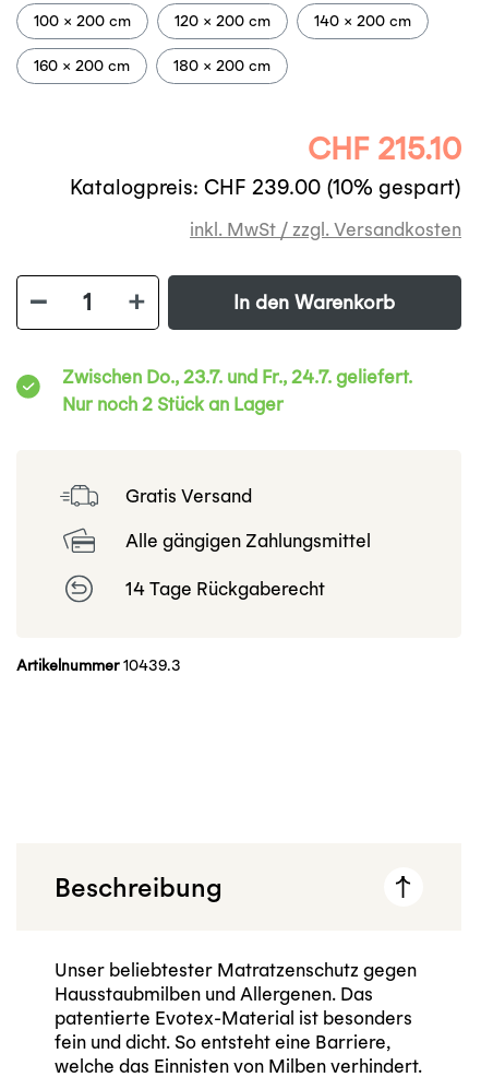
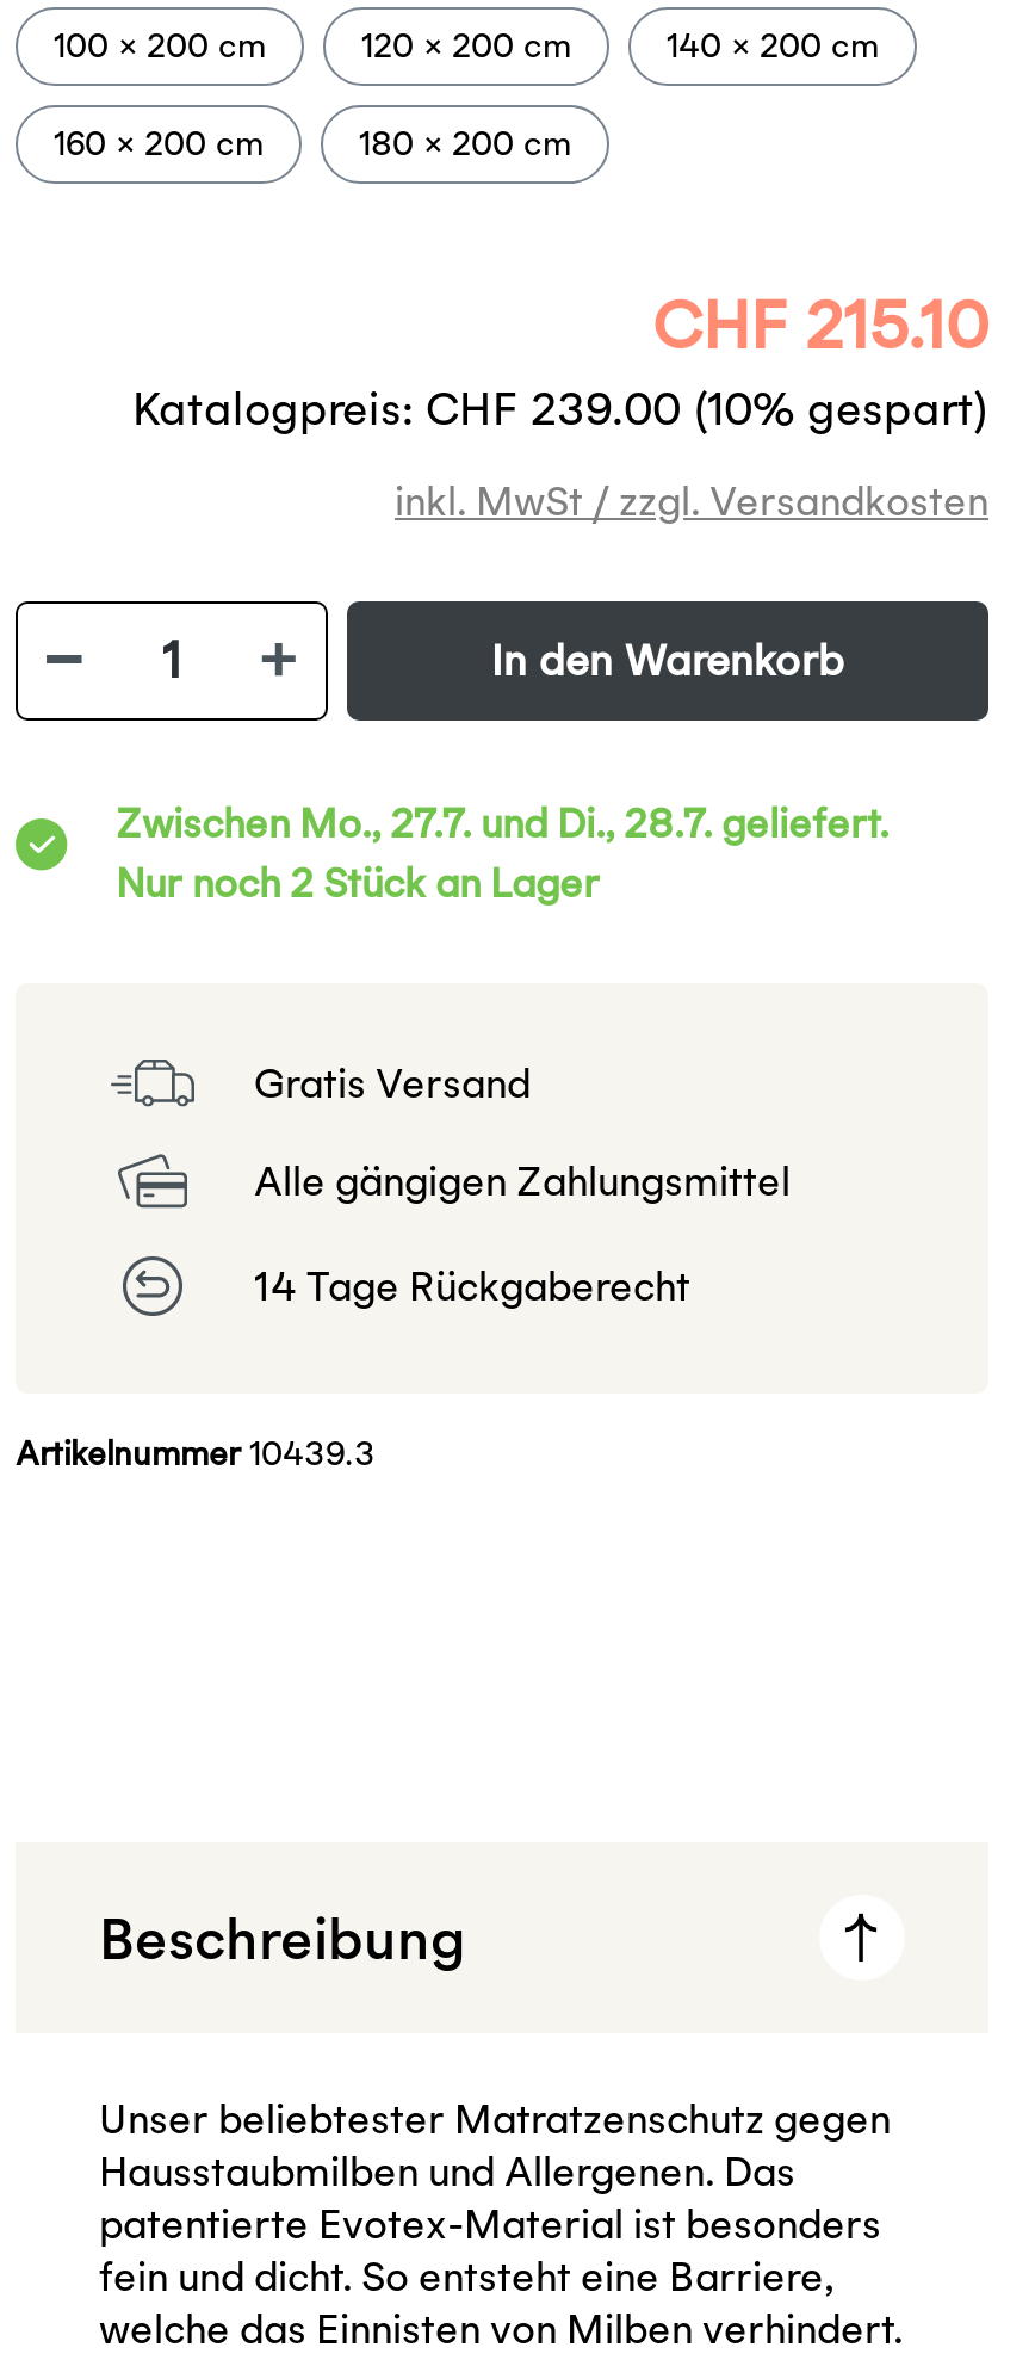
[62,365,412,386] Zwischen Do., 23.7. und Fr., 24.7. geliefert. -> [116,798,888,844] Zwischen Mo., 27.7. und Di., 28.7. geliefert.

